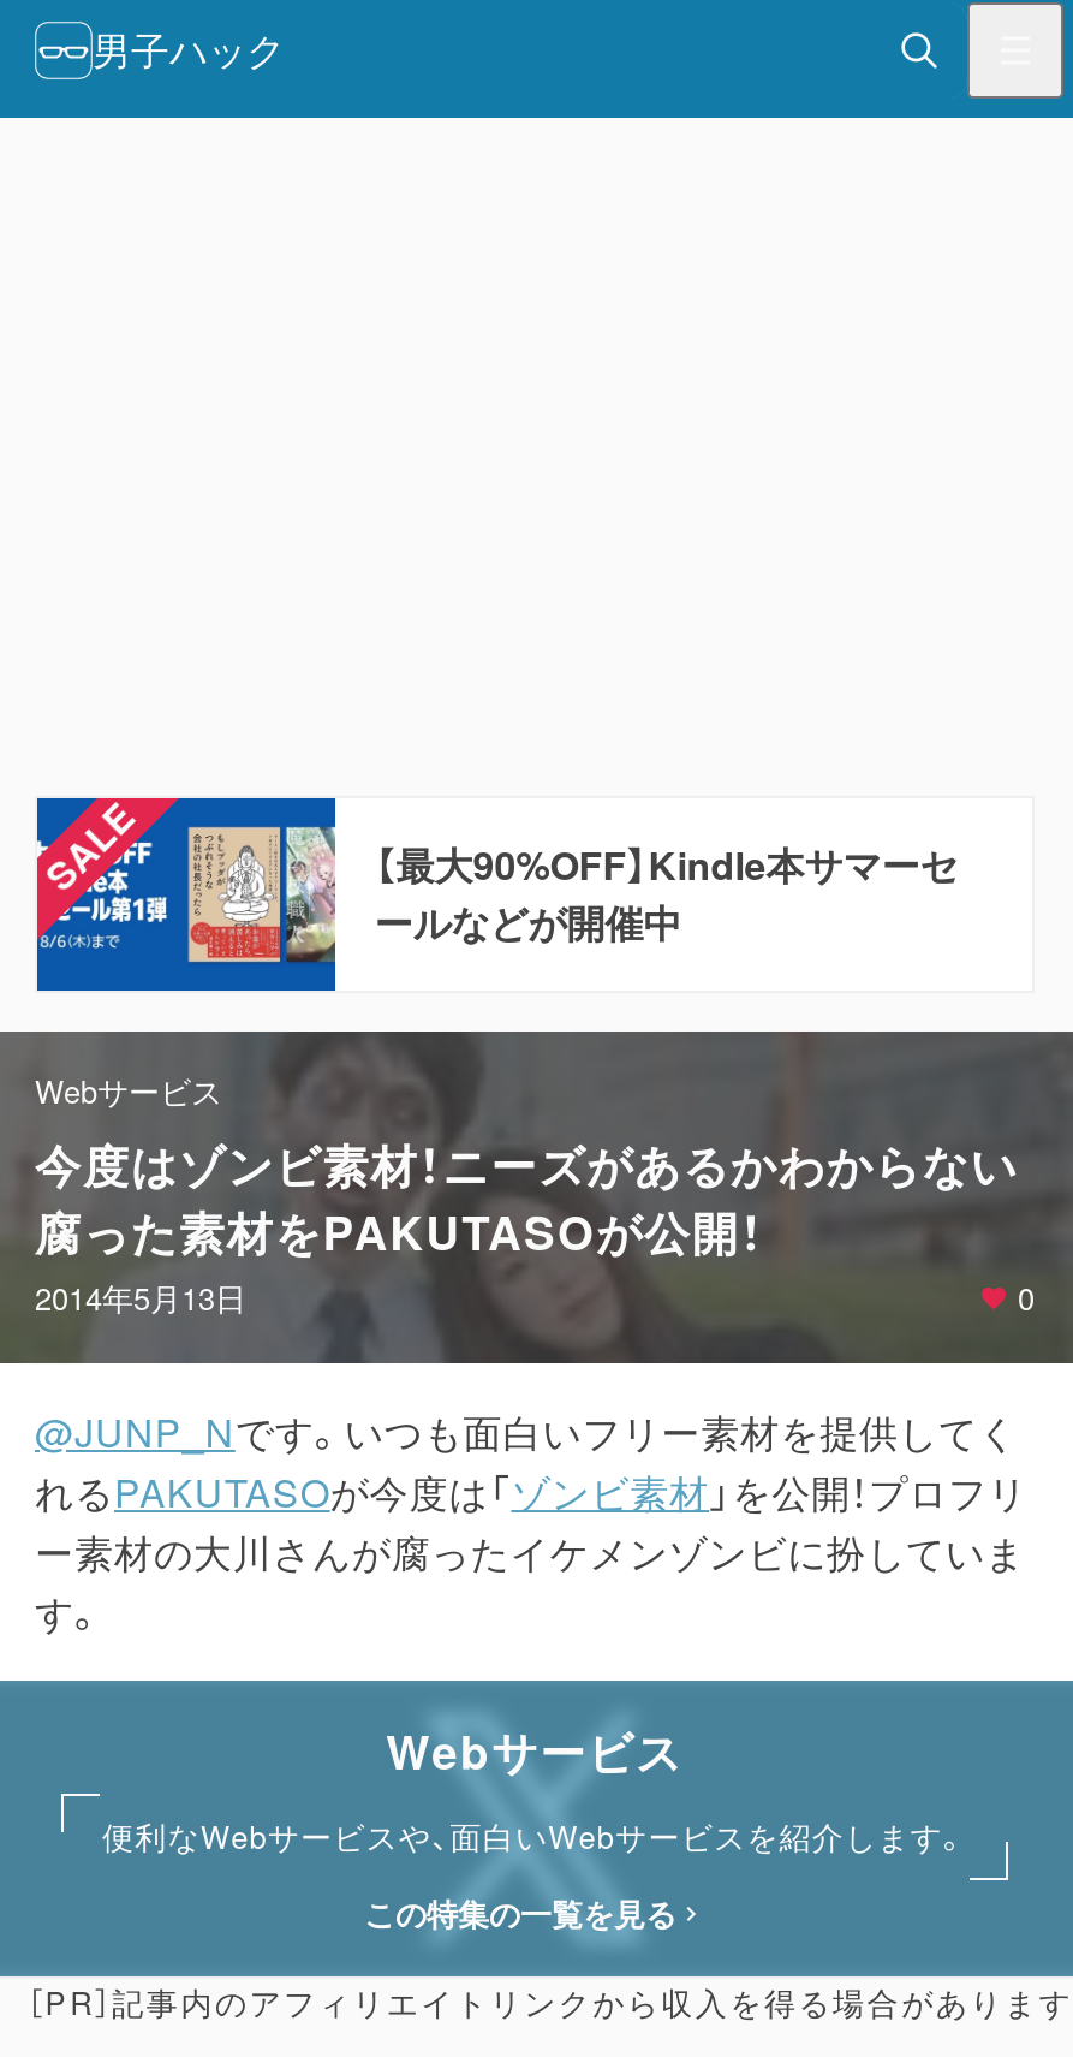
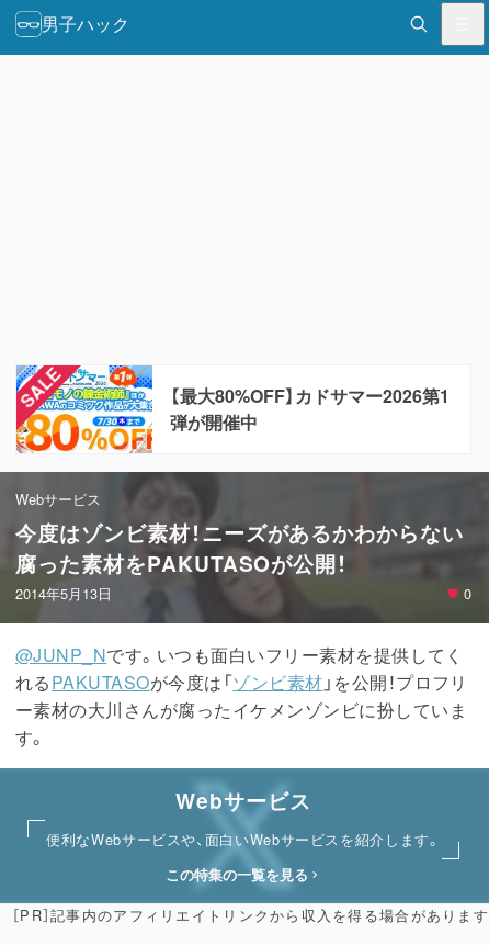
[35,796,958,993] [image] | 【最大90%OFF】Kindle本サマーセ | ールなどが開催中 -> [15,364,450,453] [image] | 【最大80%OFF】カドサマー2026第1 | 弾が開催中

